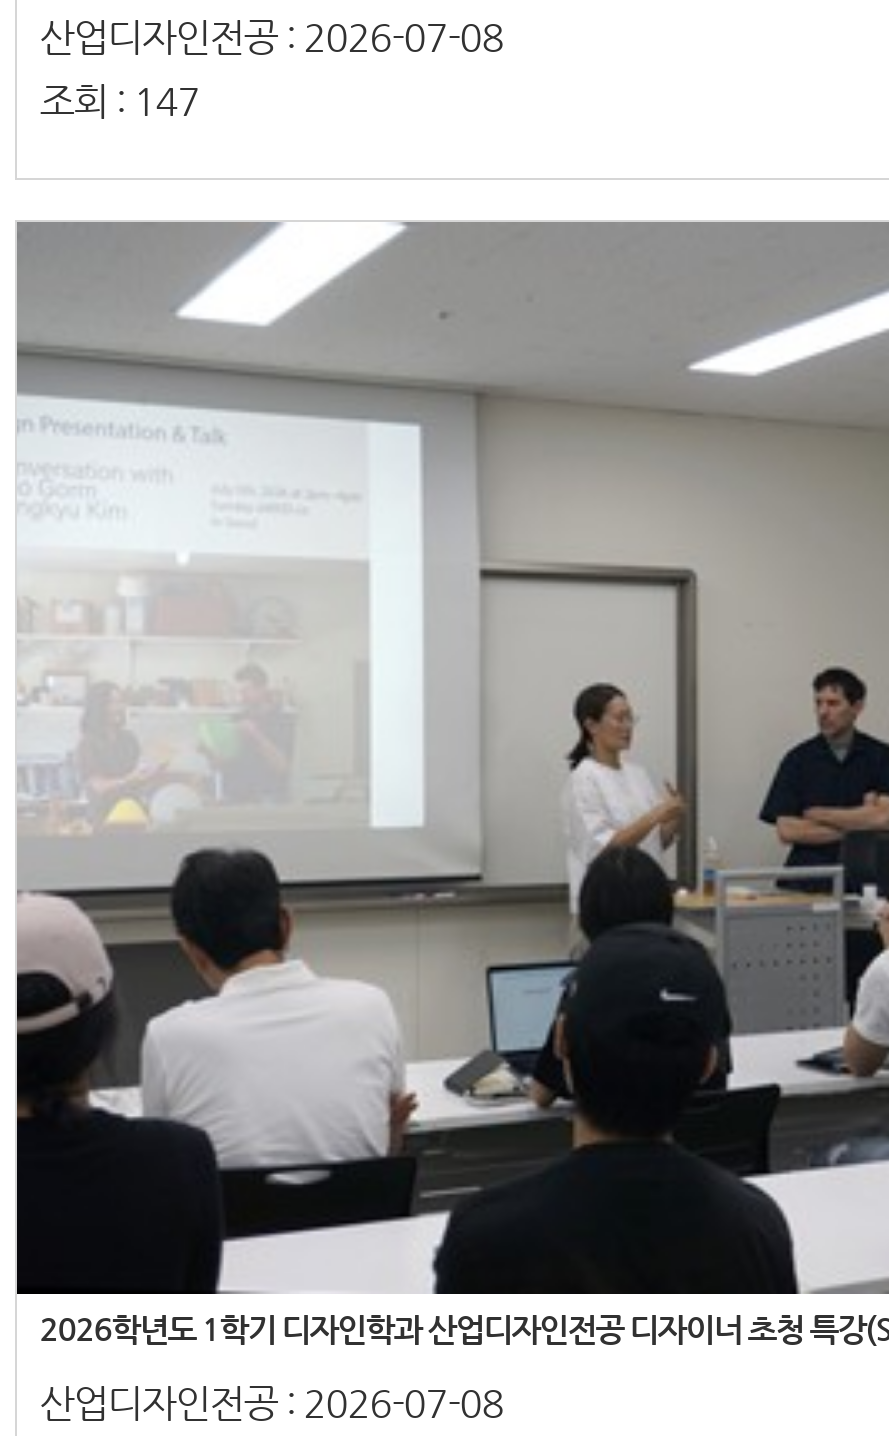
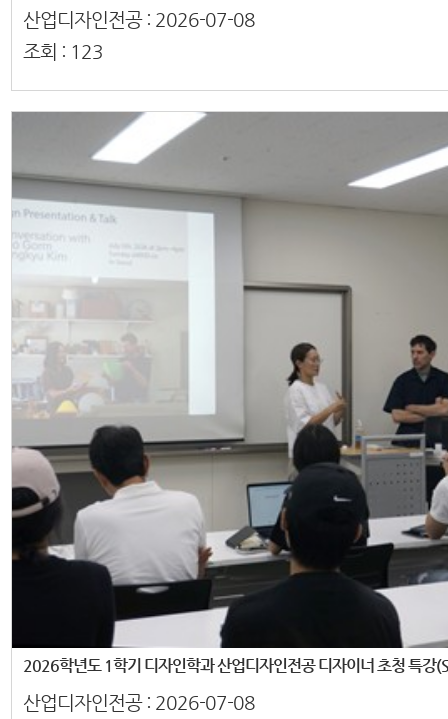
[39,78,199,122] 조회 : 147 -> [23,40,103,62] 조회 : 123

